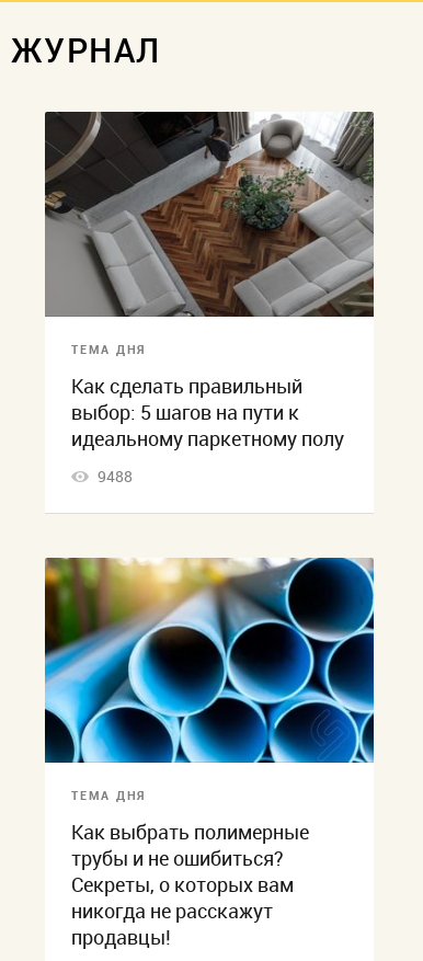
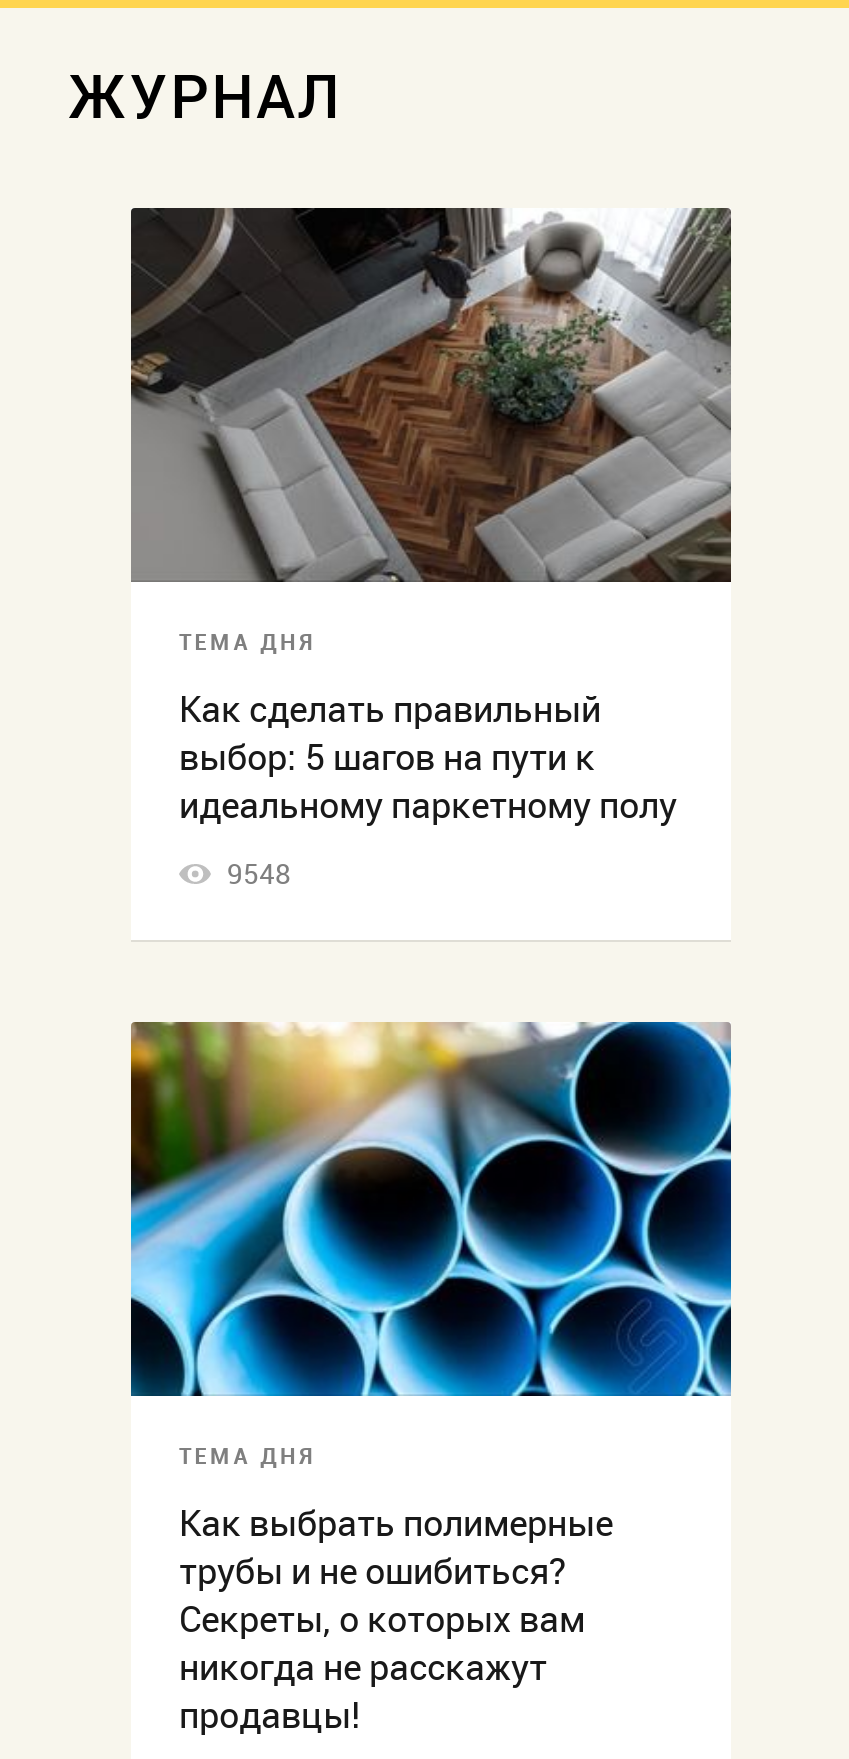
[98,468,133,485] 9488 -> [227,858,291,890] 9548

